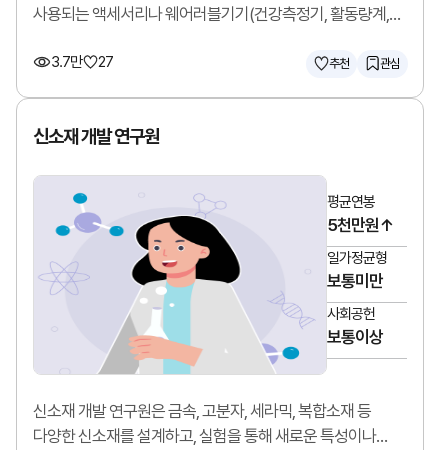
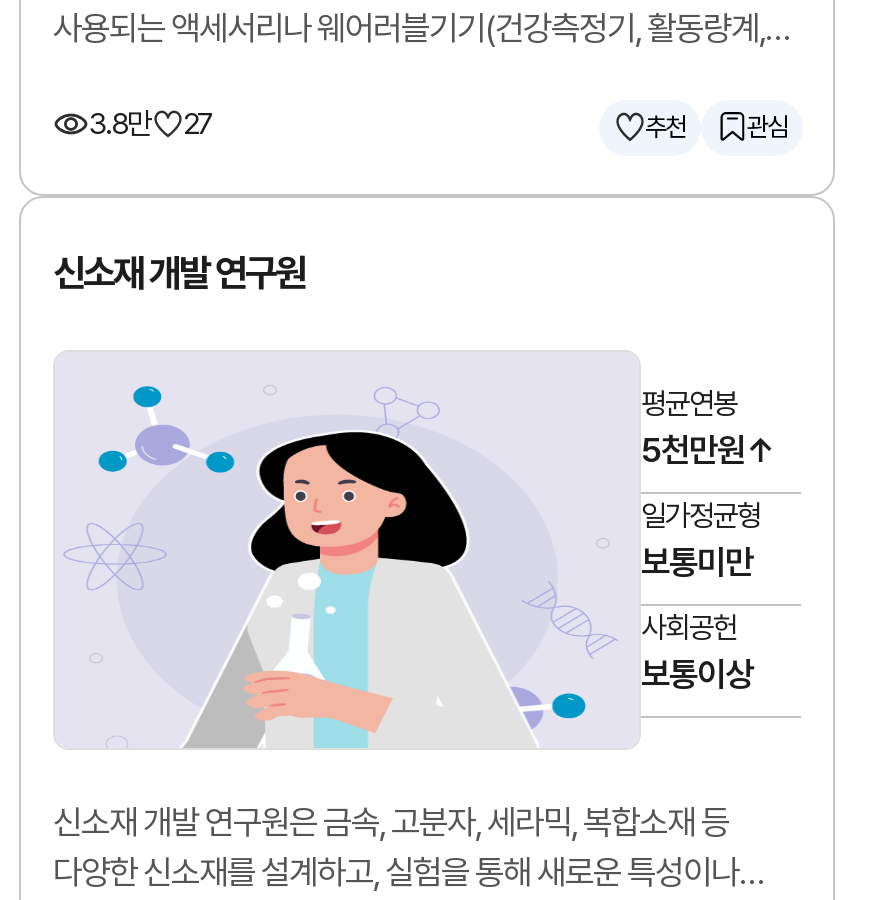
[51,53,113,71] 3.7만 27 -> [89,106,213,142] 3.8만 27

